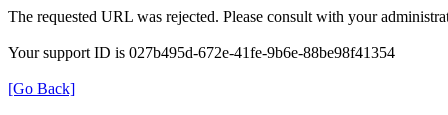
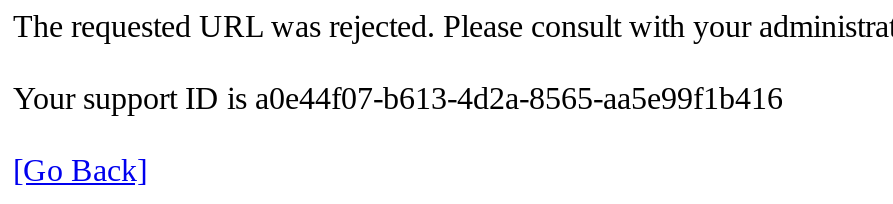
[8,44,395,61] Your support ID is 027b495d-672e-41fe-9b6e-88be98f41354 -> [13,81,783,115] Your support ID is a0e44f07-b613-4d2a-8565-aa5e99f1b416

